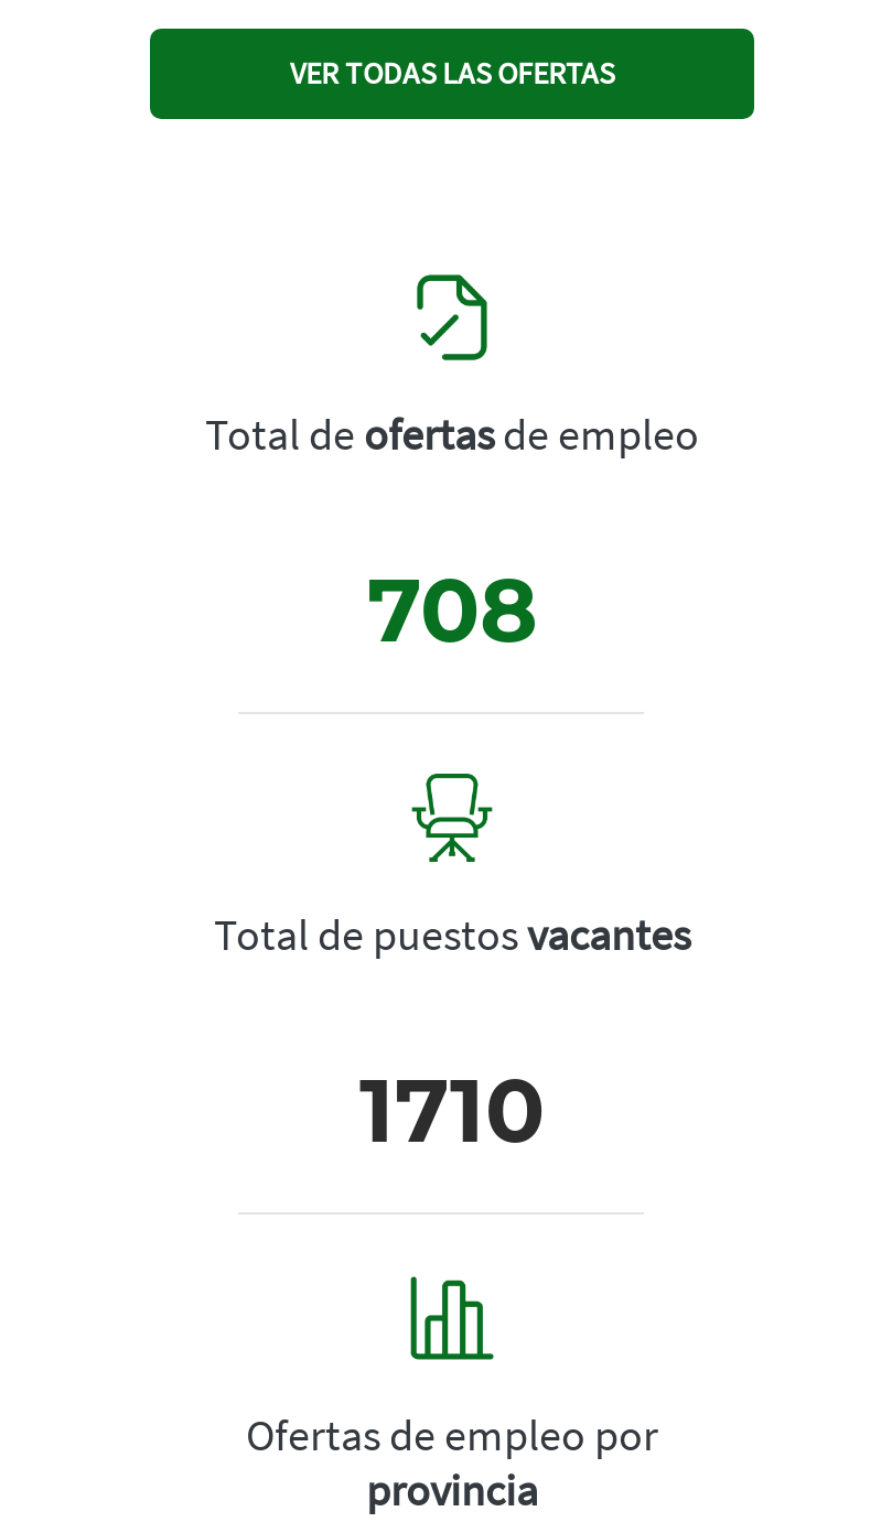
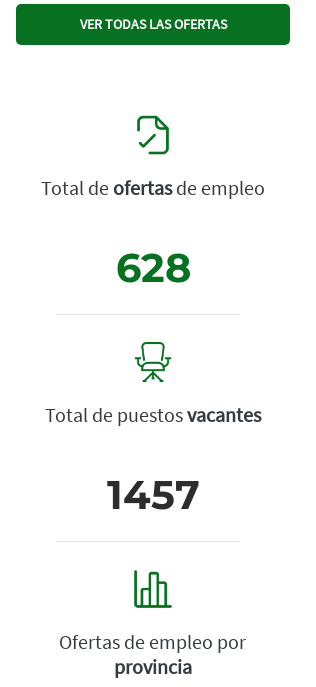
[367,555,537,663] 708 -> [115,243,190,292] 628
[359,1055,545,1163] 1710 -> [106,470,199,519] 1457

